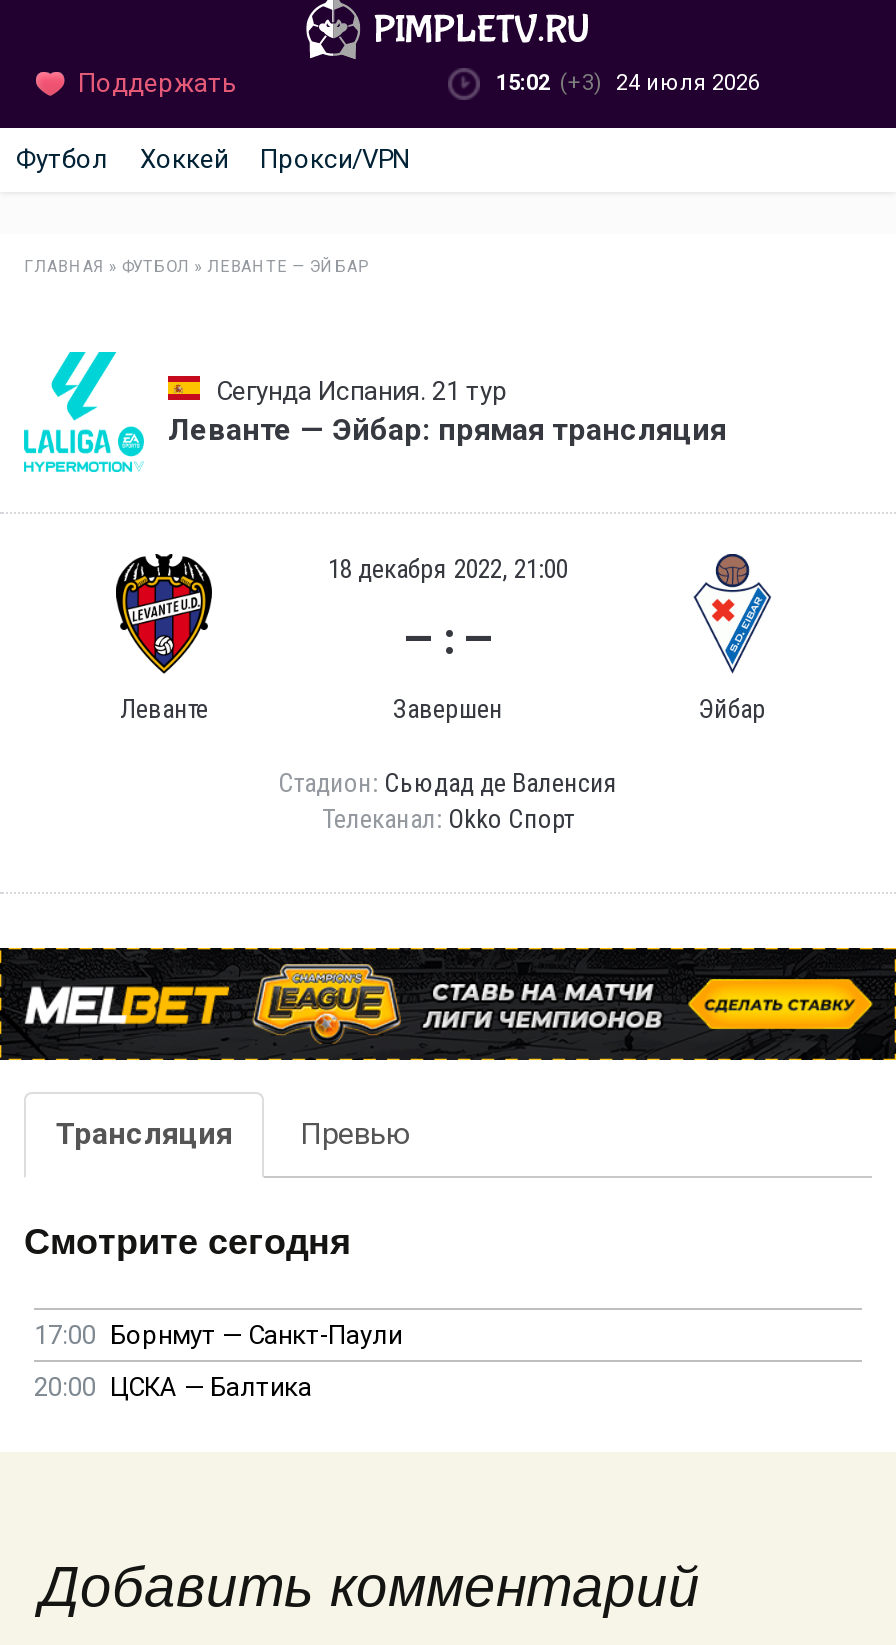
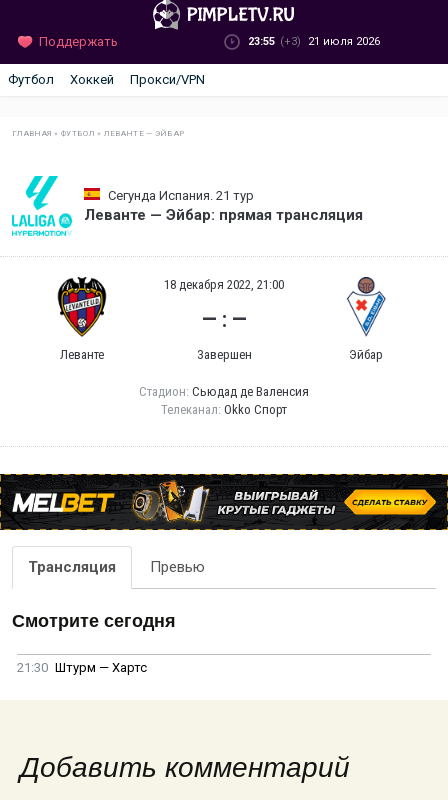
[496,70,760,96] 15:02 (+3) 24 июля 2026 -> [248,35,380,48] 23:55 (+3) 21 июля 2026
[252,962,670,1044] [image] -> [127,480,336,523] [image]
[34,1320,402,1402] 17:00 Борнмут — Санкт-Паули | 20:00 ЦСКА — Балтика -> [17,660,147,675] 21:30 Штурм — Хартс

